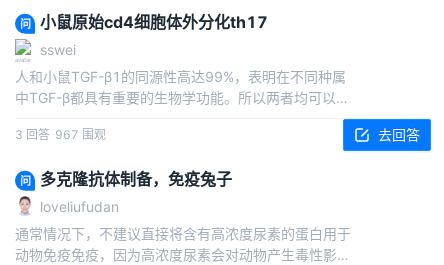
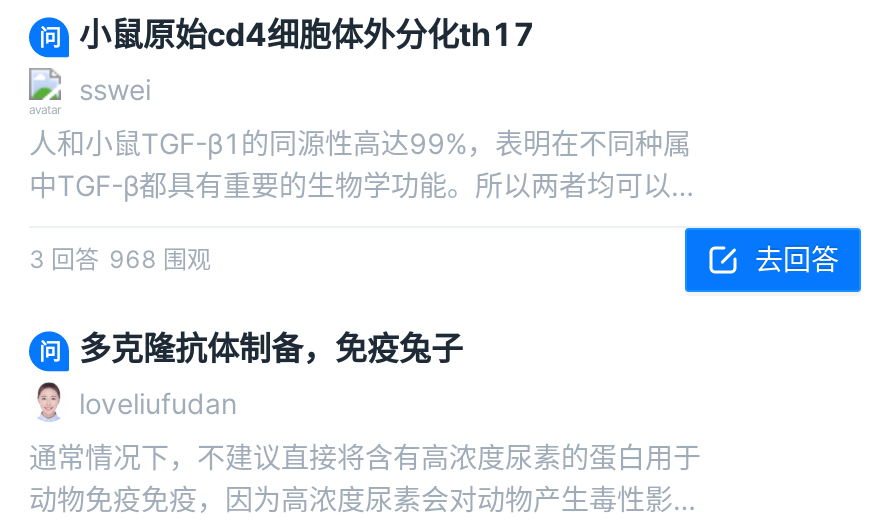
[15,127,106,142] 3回答 967围观 -> [29,244,211,274] 3回答 968围观

